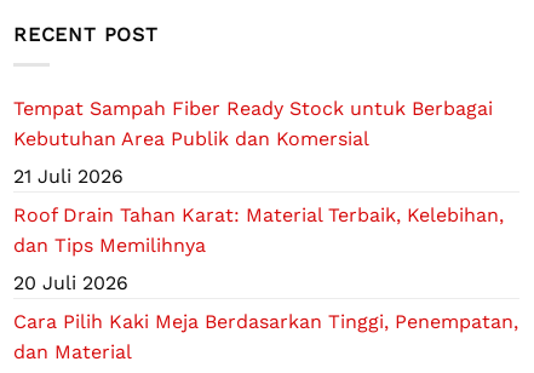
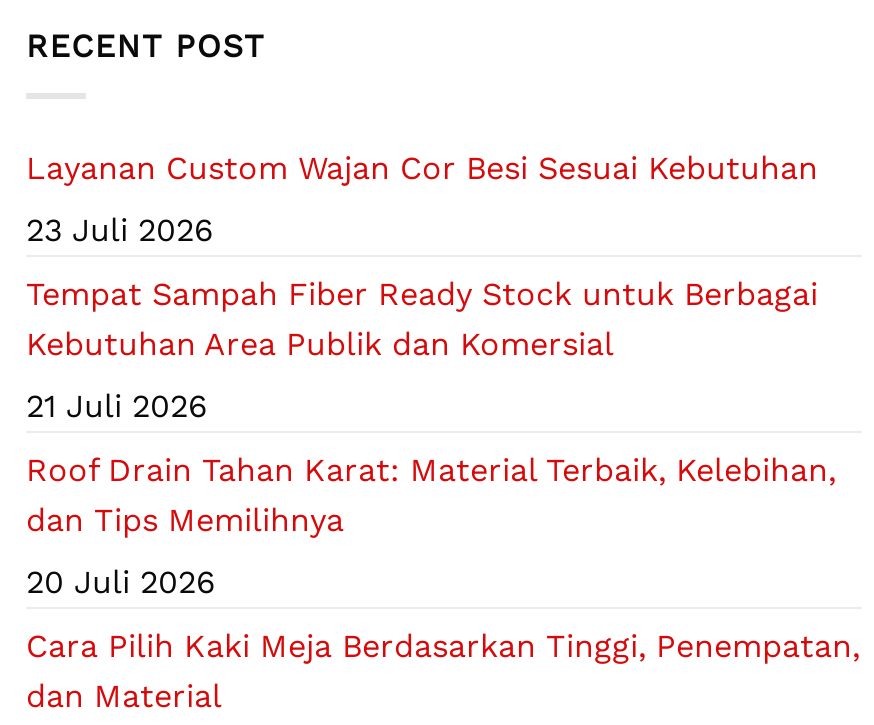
none -> [26,149,828,249] Layanan Custom Wajan Cor Besi Sesuai Kebutuhan | 23 Juli 2026

